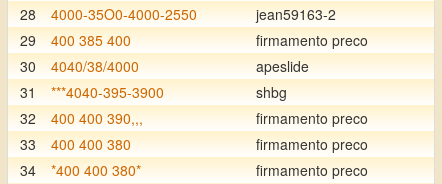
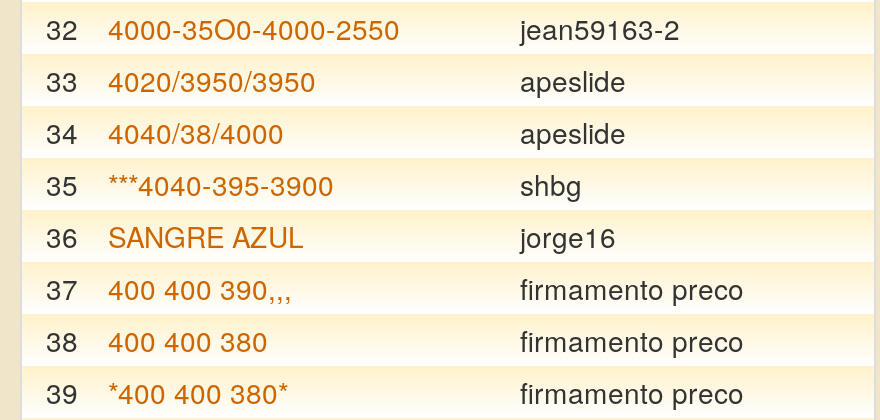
[20,4,197,24] 28 4000-35O0-4000-2550 -> [46,8,400,48] 32 4000-35O0-4000-2550
[20,30,368,76] 29 | 400 385 400 | firmamento preco | 30 -> [46,60,626,152] 33 | 4020/3950/3950 | apeslide | 34
[20,82,164,102] 31 ***4040-395-3900 -> [46,164,334,204] 35 ***4040-395-3900
[20,108,36,128] 32 -> [46,216,616,308] 36 | SANGRE AZUL | jorge16 | 37
[20,134,131,154] 33 400 400 380 -> [46,320,268,360] 38 400 400 380
[20,160,141,180] 34 *400 400 380* -> [46,372,288,412] 39 *400 400 380*

